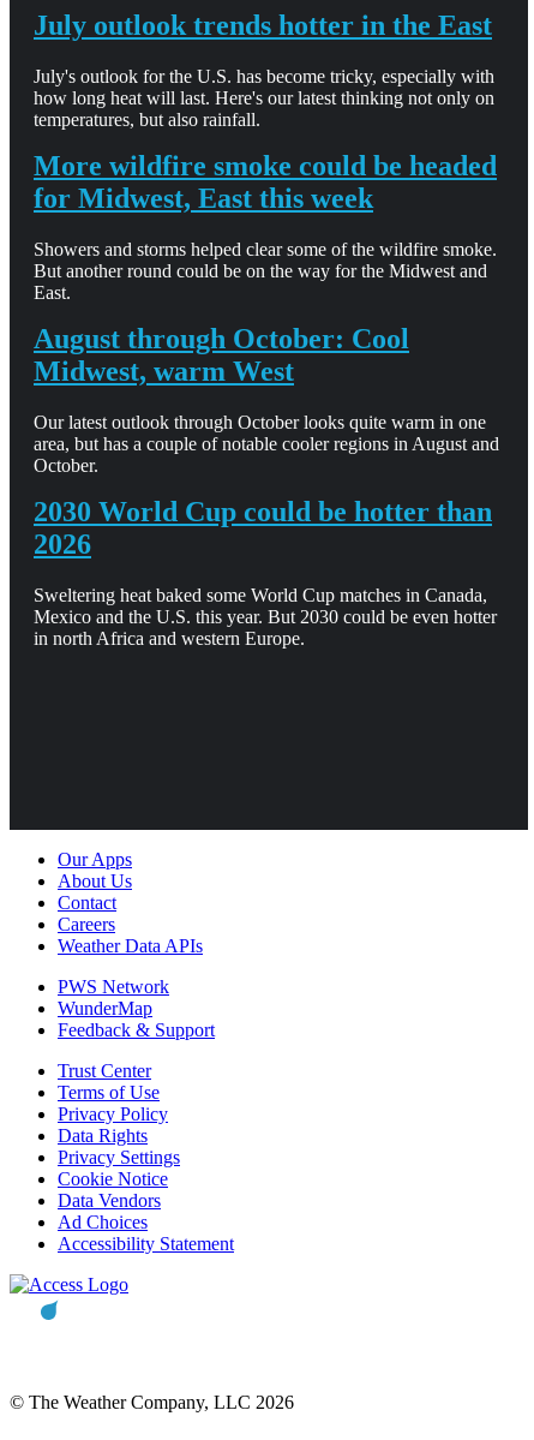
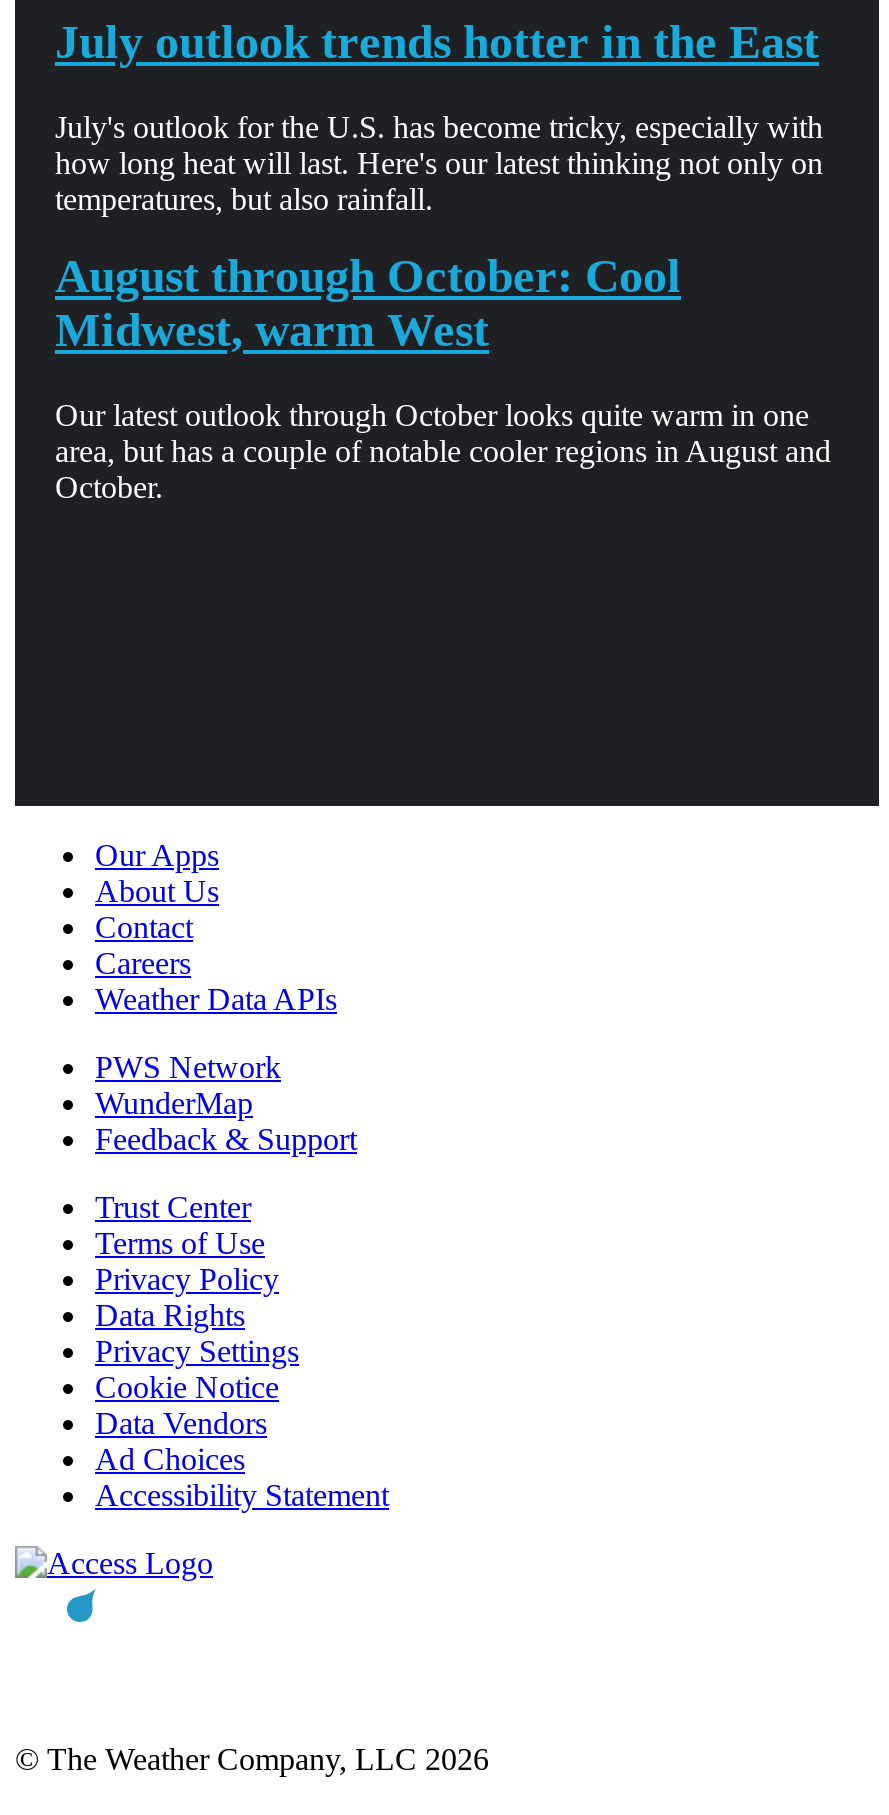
[34,151,497,303] More wildfire smoke could be headed | for Midwest, East this week | Showers and storms helped clear some of the wildfire smoke. | But another round could be on the way for the Midwest and | East. -> none
[34,496,497,649] 2030 World Cup could be hotter than | 2026 | Sweltering heat baked some World Cup matches in Canada, | Mexico and the U.S. this year. But 2030 could be even hotter | in north Africa and western Europe. -> none

